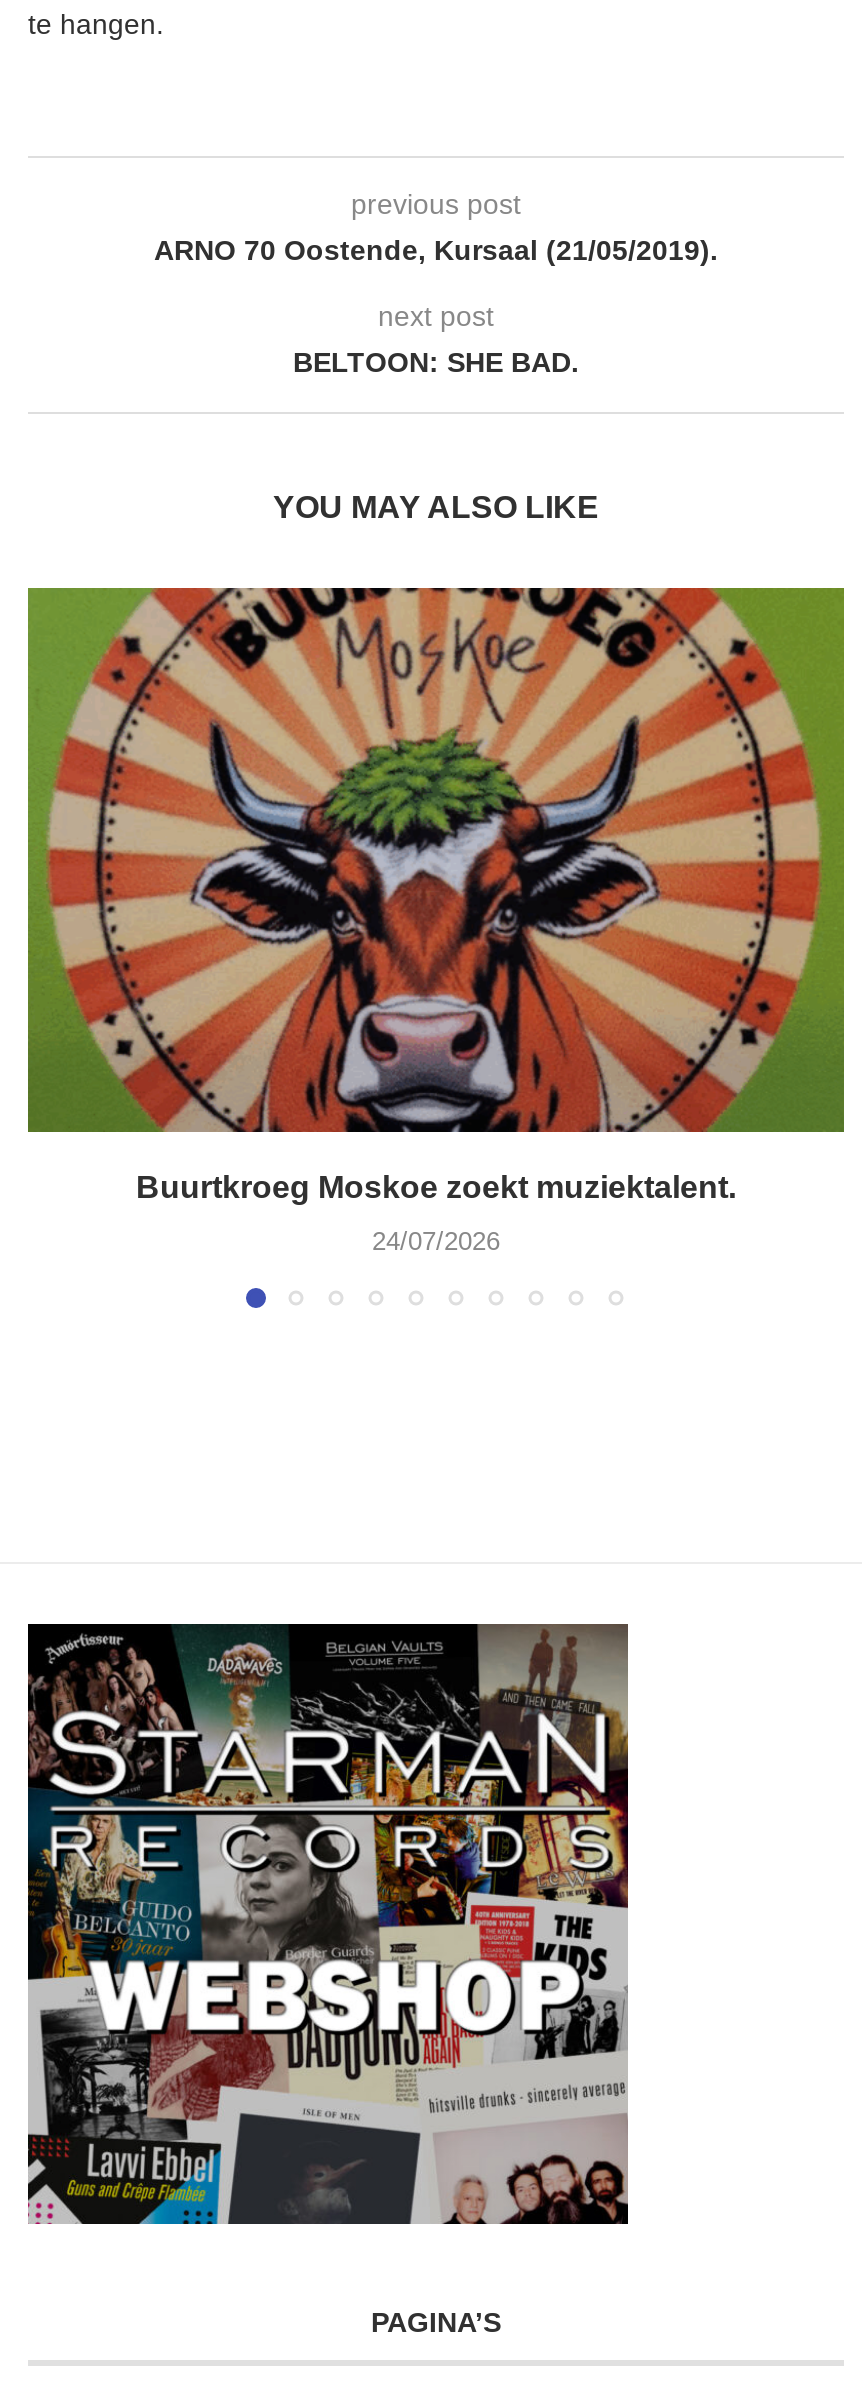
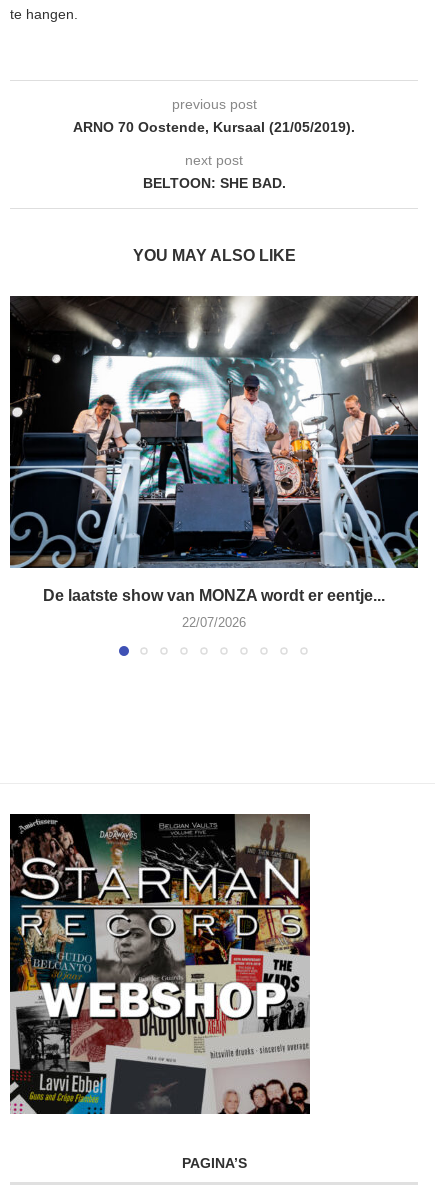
[26,586,846,1205] [image] | Buurtkroeg Moskoe zoekt muziektalent. -> [9,295,419,604] [image] | De laatste show van MONZA wordt er eentje...
[372,1227,500,1257] 24/07/2026 -> [182,615,246,630] 22/07/2026

